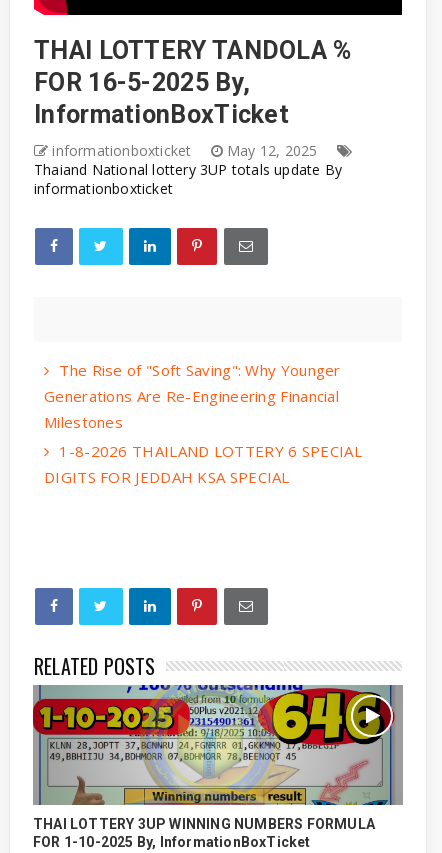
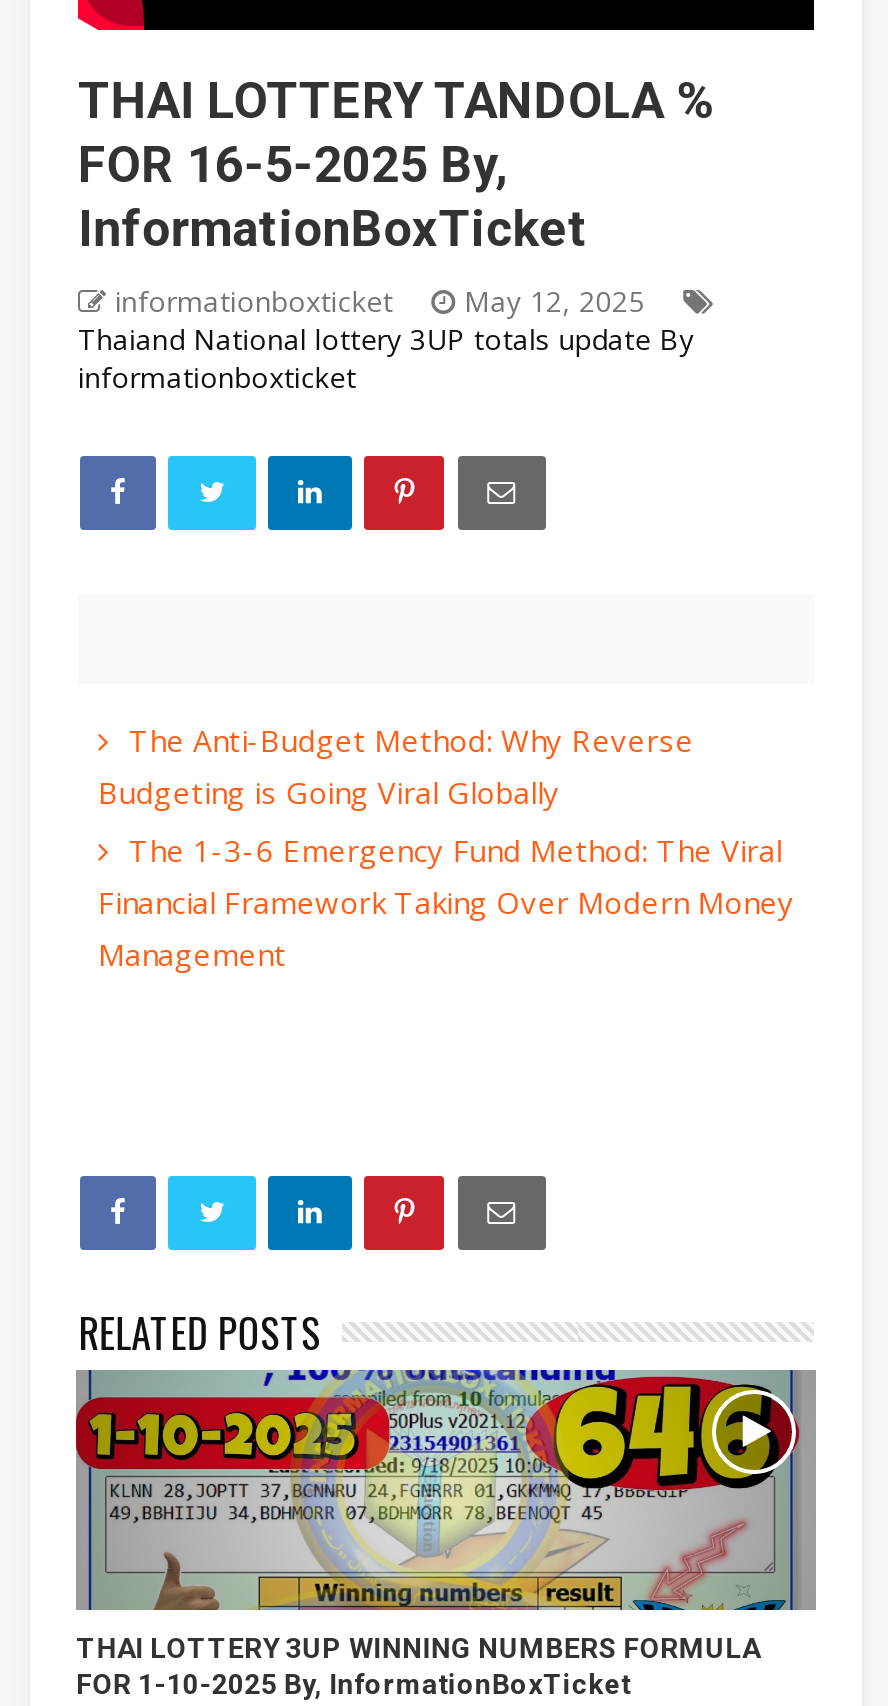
[44,360,362,487] The Rise of "Soft Saving": Why Younger | Generations Are Re-Engineering Financial | Milestones | 1-8-2026 THAILAND LOTTERY 6 SPECIAL | DIGITS FOR JEDDAH KSA SPECIAL -> [98,720,794,974] The Anti-Budget Method: Why Reverse | Budgeting is Going Viral Globally | The 1-3-6 Emergency Fund Method: The Viral | Financial Framework Taking Over Modern Money | Management

